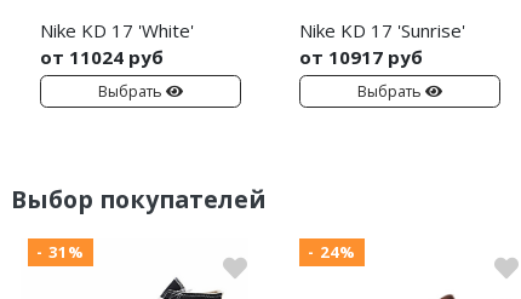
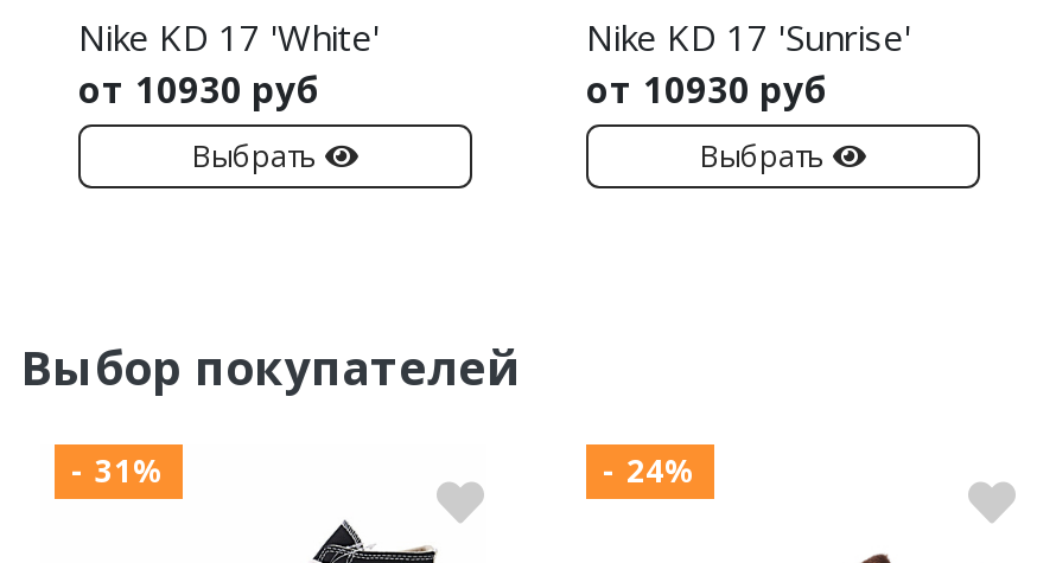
[40,45,164,69] от 11024 руб -> [78,66,320,114] от 10930 руб
[299,45,423,69] от 10917 руб -> [586,66,828,114] от 10930 руб

